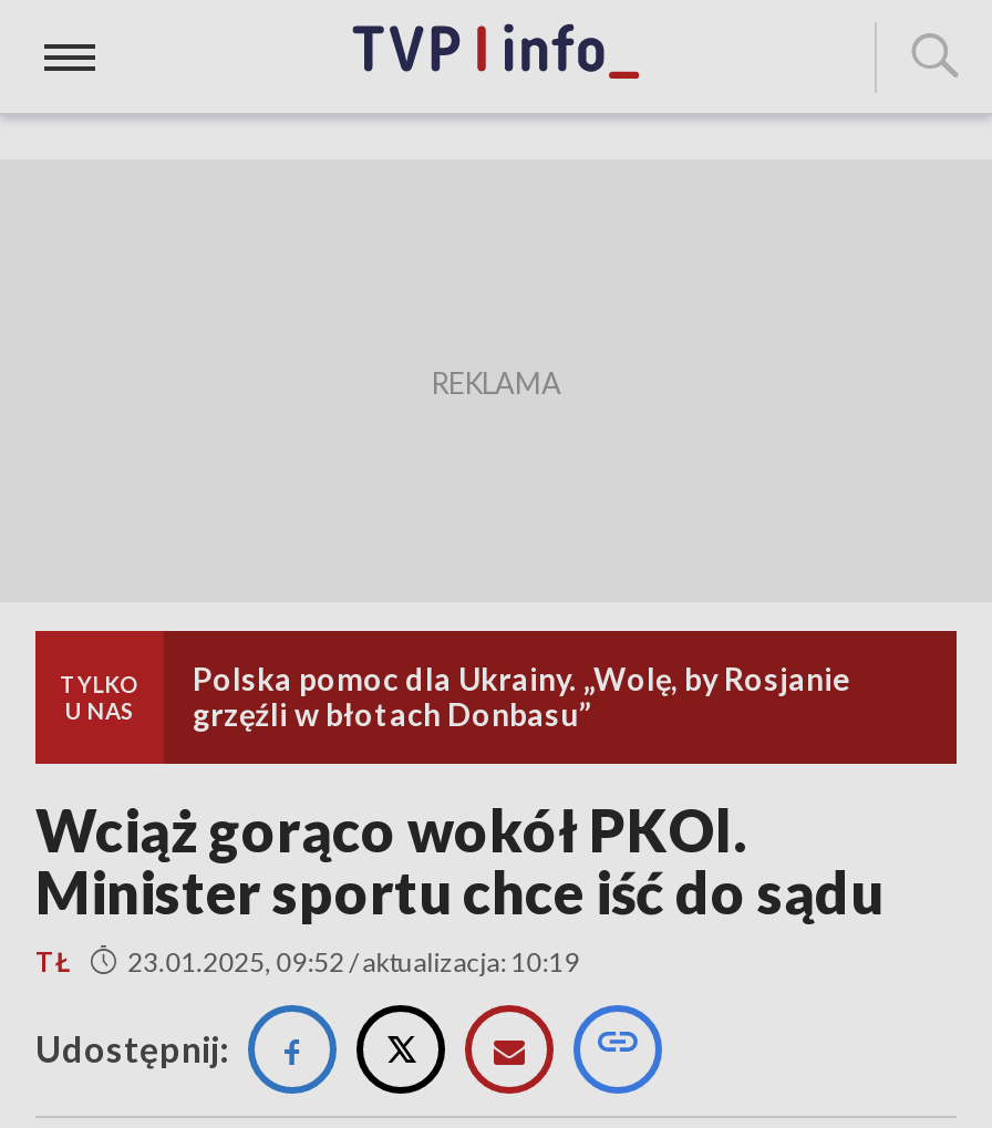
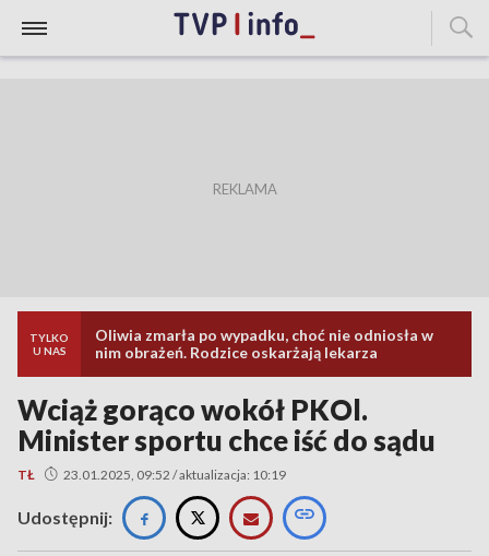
[193,660,850,733] Polska pomoc dla Ukrainy. „Wolę, by Rosjanie | grzęźli w błotach Donbasu” -> [95,326,433,362] Oliwia zmarła po wypadku, choć nie odniosła w | nim obrażeń. Rodzice oskarżają lekarza

